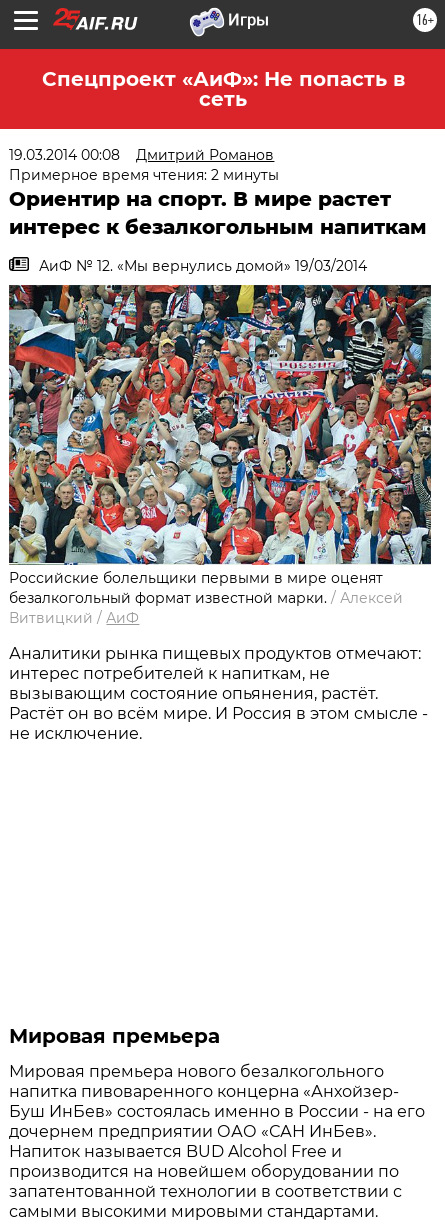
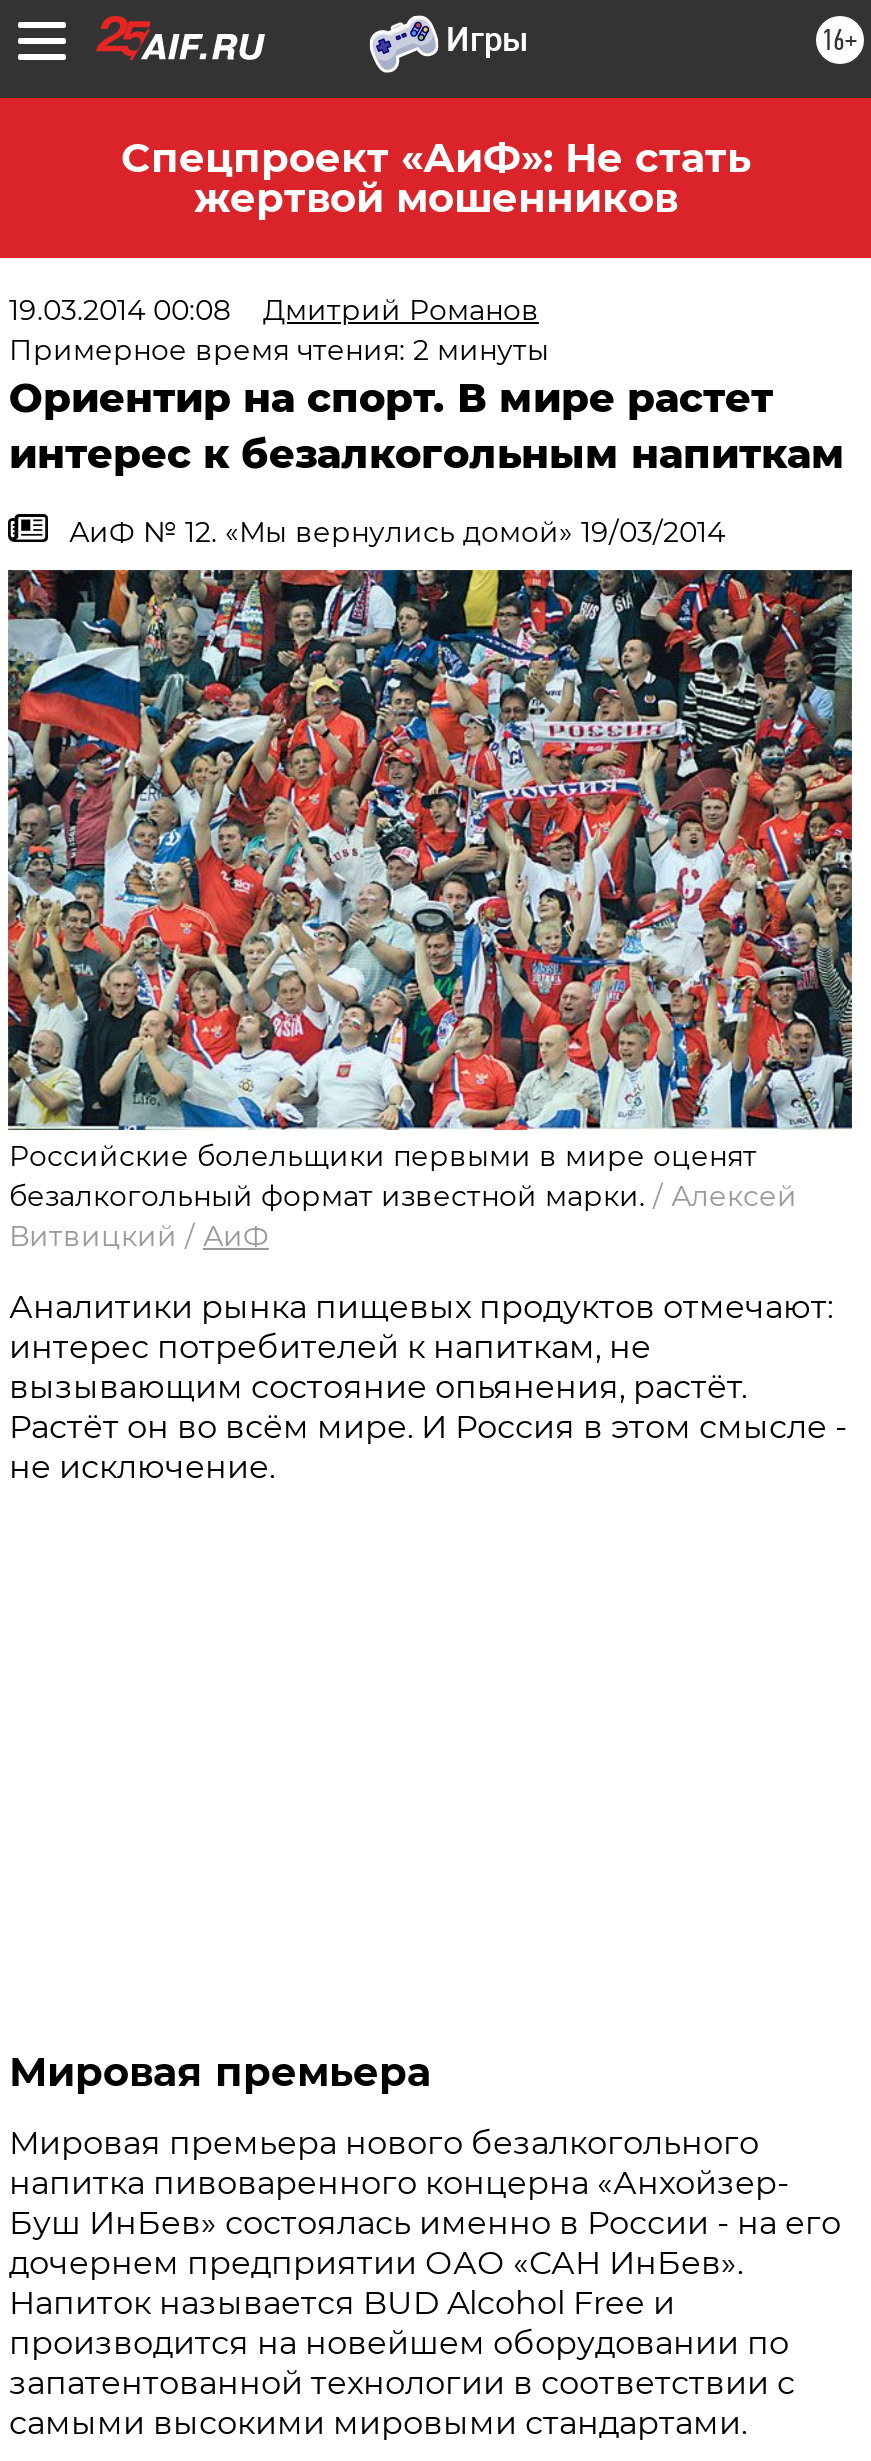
[41,67,404,111] Спецпроект «АиФ»: Не попасть в | сеть -> [121,134,751,222] Спецпроект «АиФ»: Не стать | жертвой мошенников

